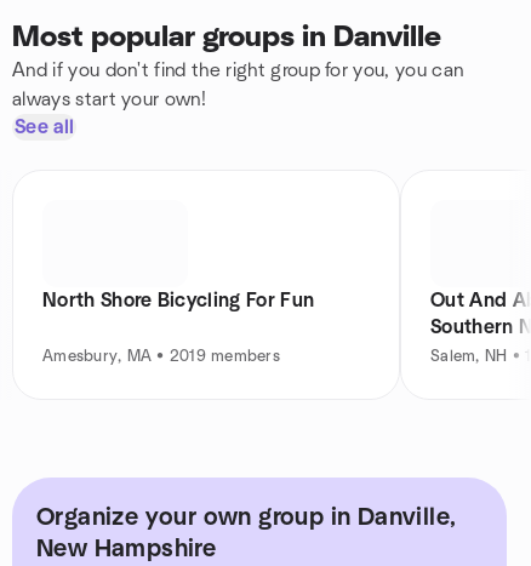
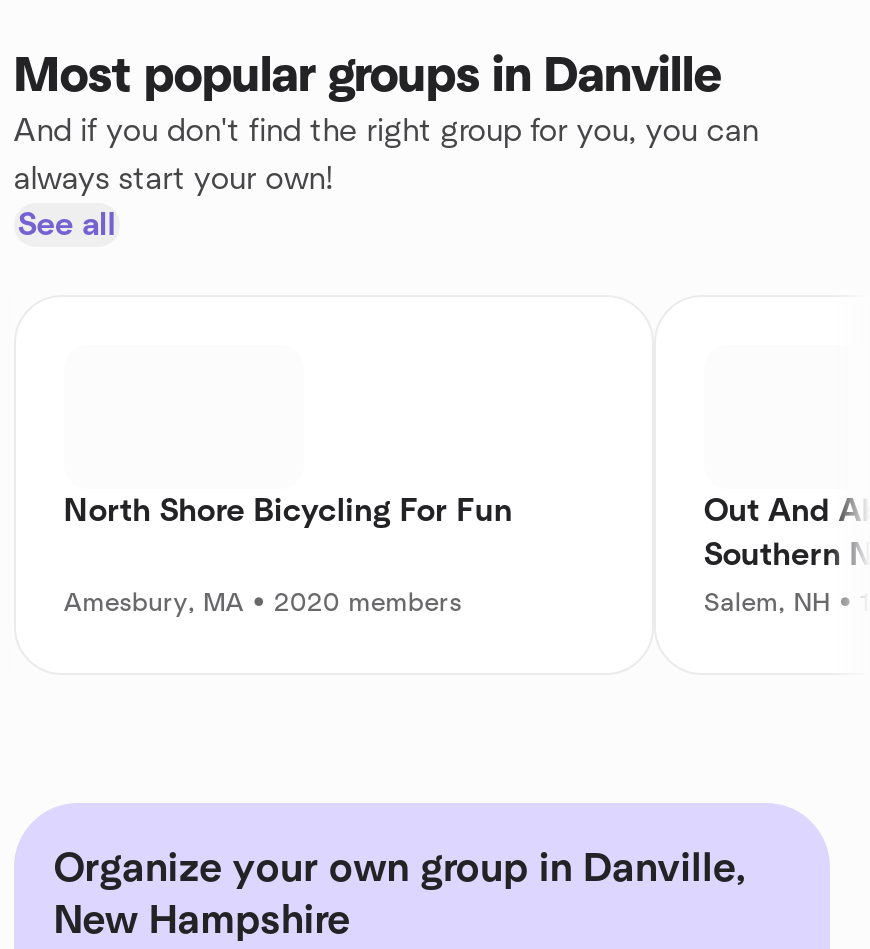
[42,349,280,365] Amesbury, MA • 2019 members -> [64,591,462,617] Amesbury, MA • 2020 members

